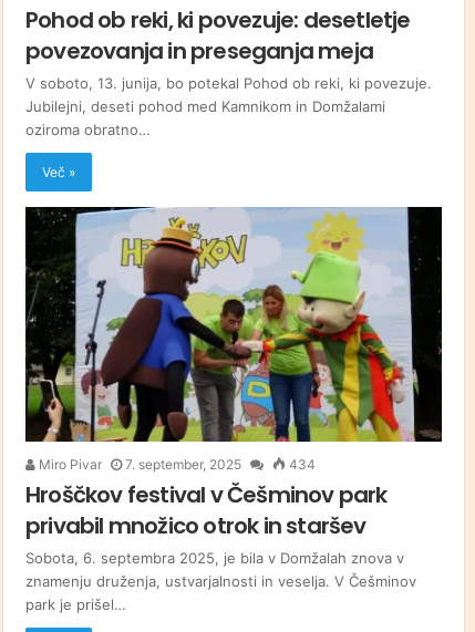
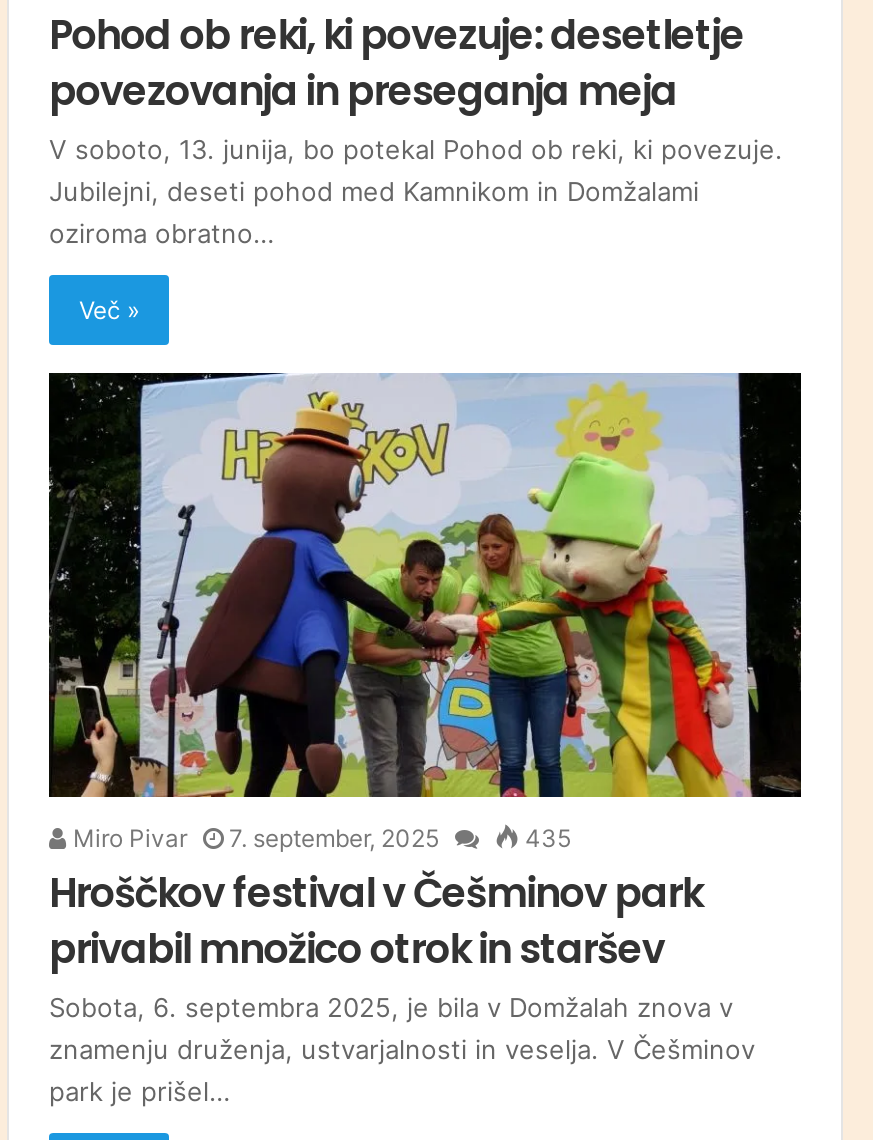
[286,456,316,472] 434 -> [519,823,571,853] 435

